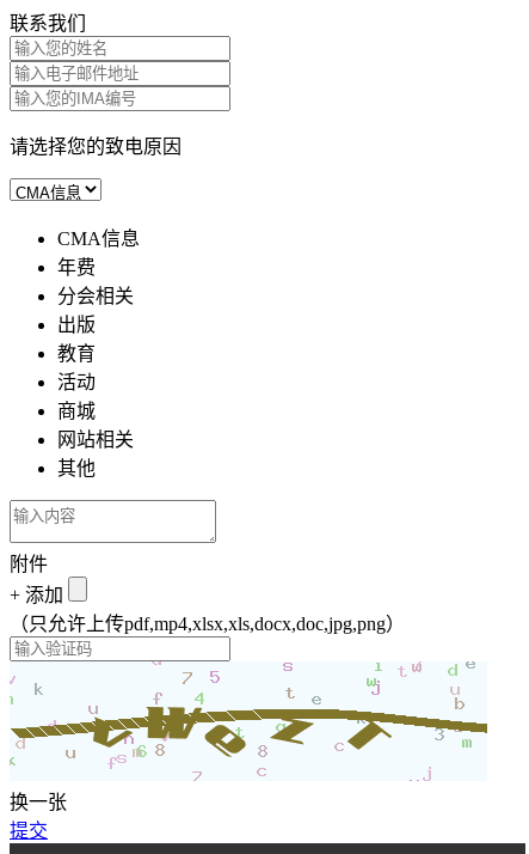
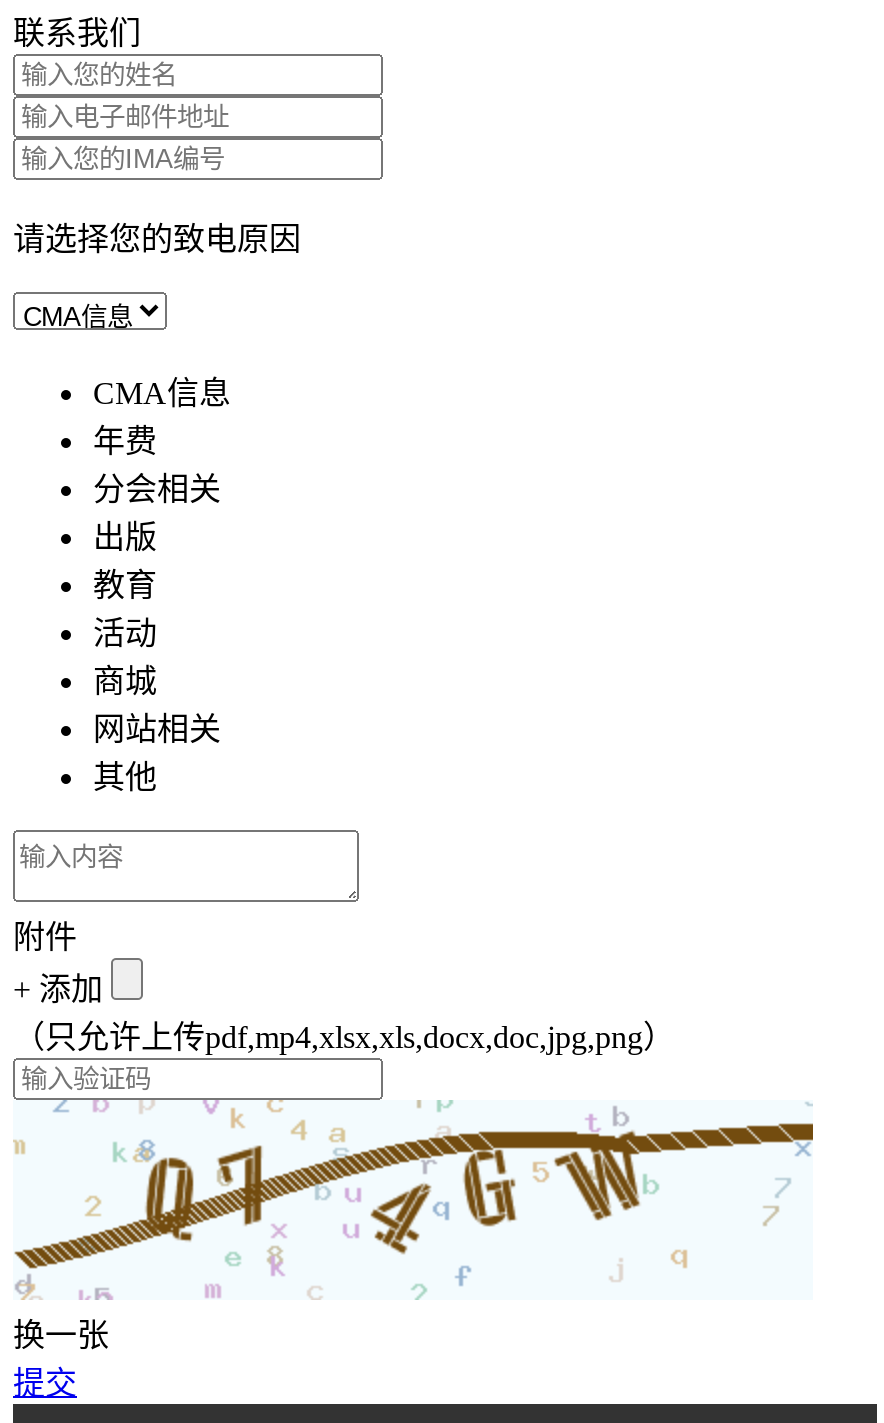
[8,661,488,781] [image] -> [13,1100,815,1300] [image]

